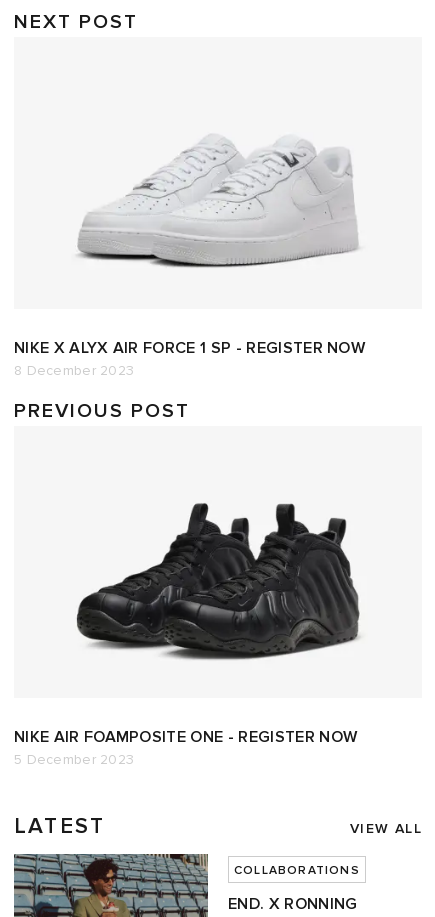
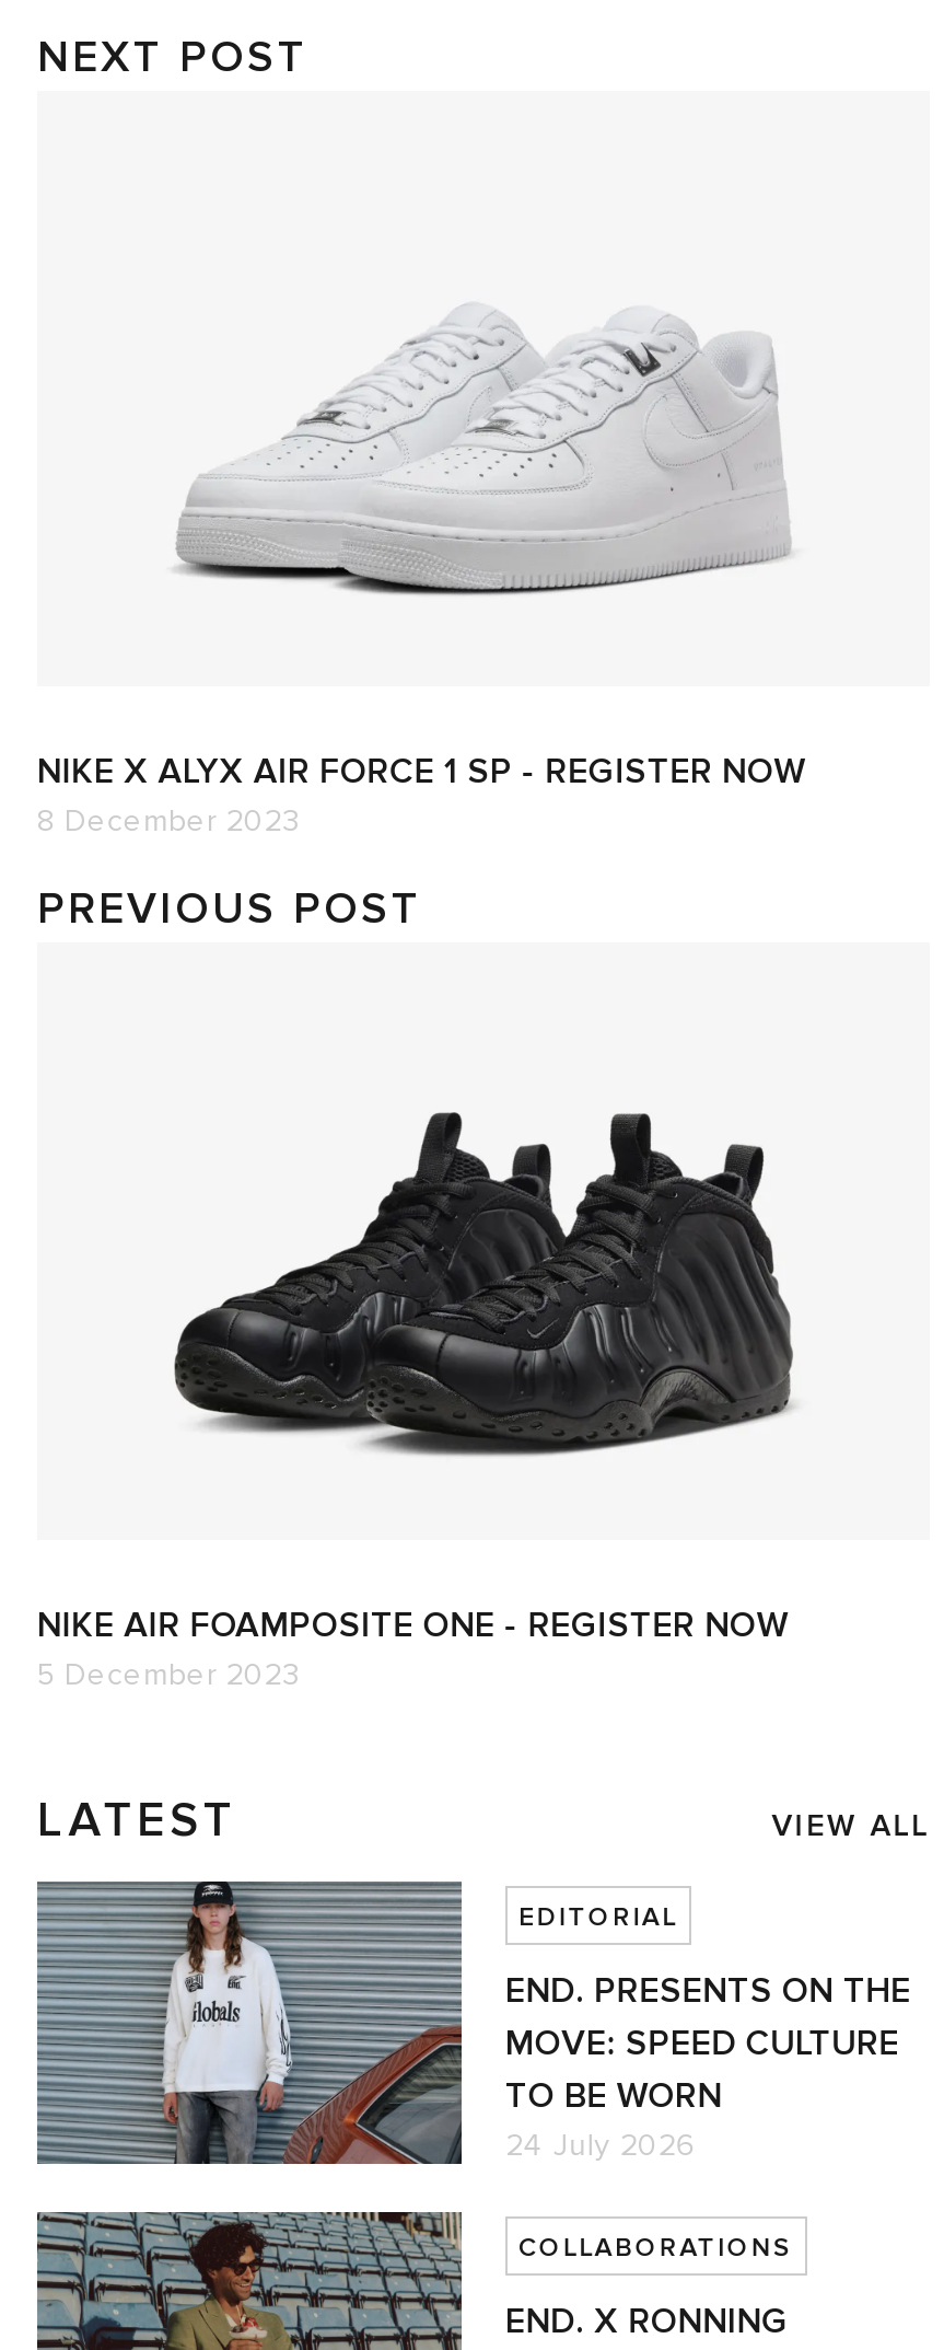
none -> [37,1879,911,2166] [image] | EDITORIAL | END. PRESENTS ON THE | MOVE: SPEED CULTURE | TO BE WORN | 24 July 2026

